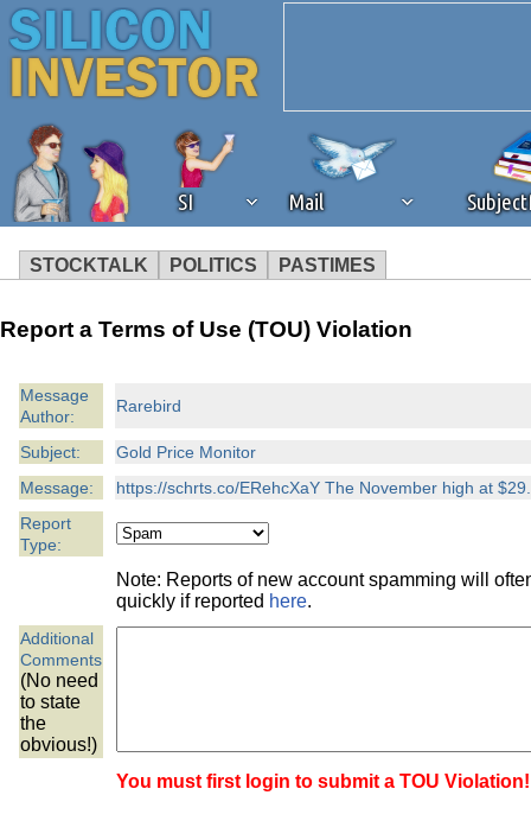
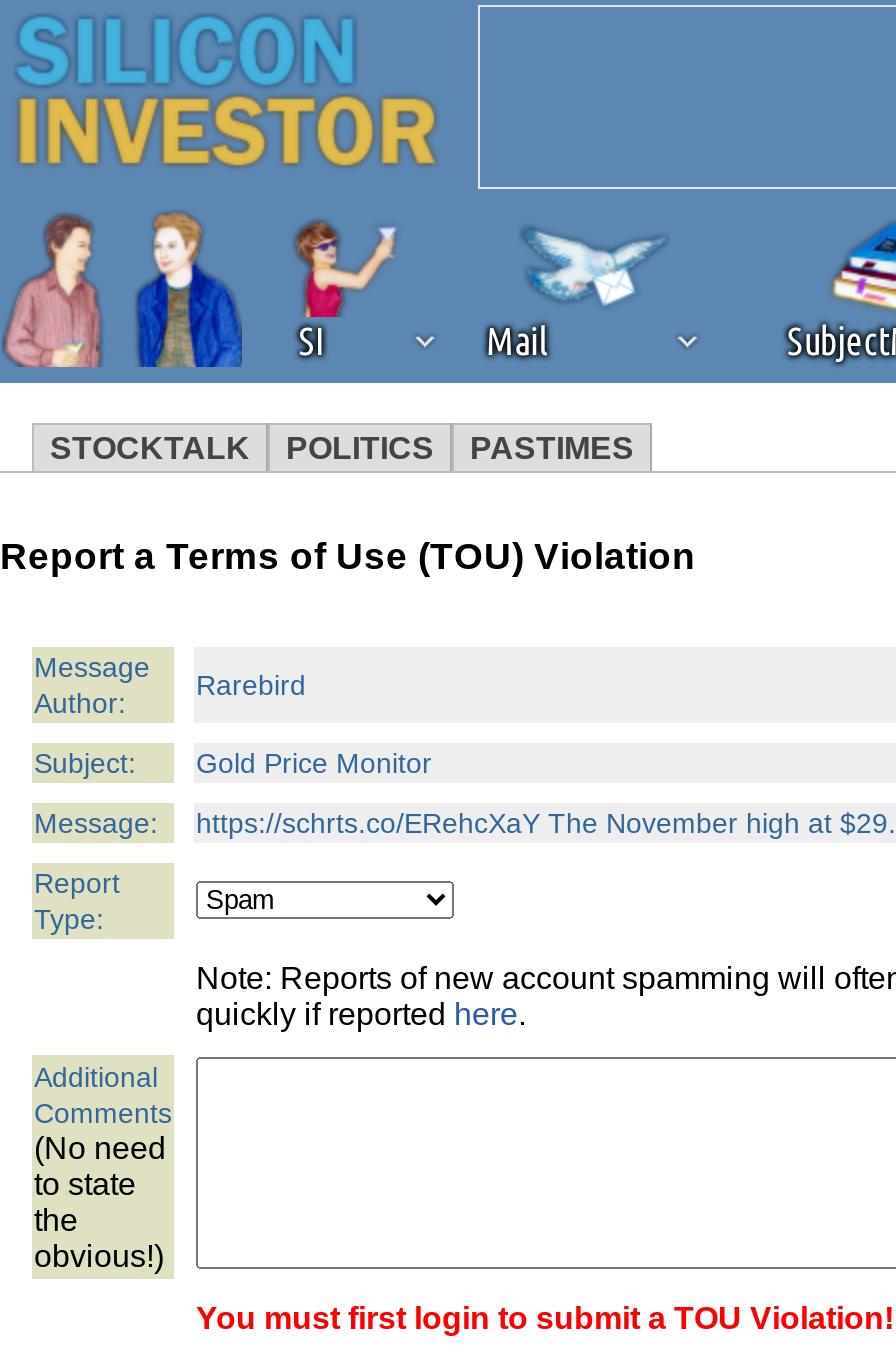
[4,123,71,223] [image] -> [6,211,118,373] [image]
[82,126,142,223] [image] -> [136,211,242,375] [image]

